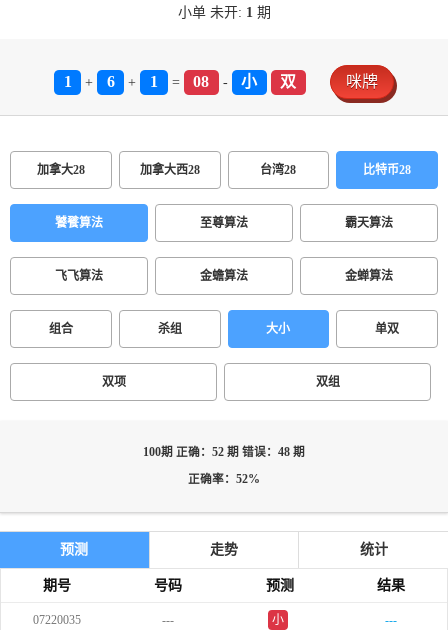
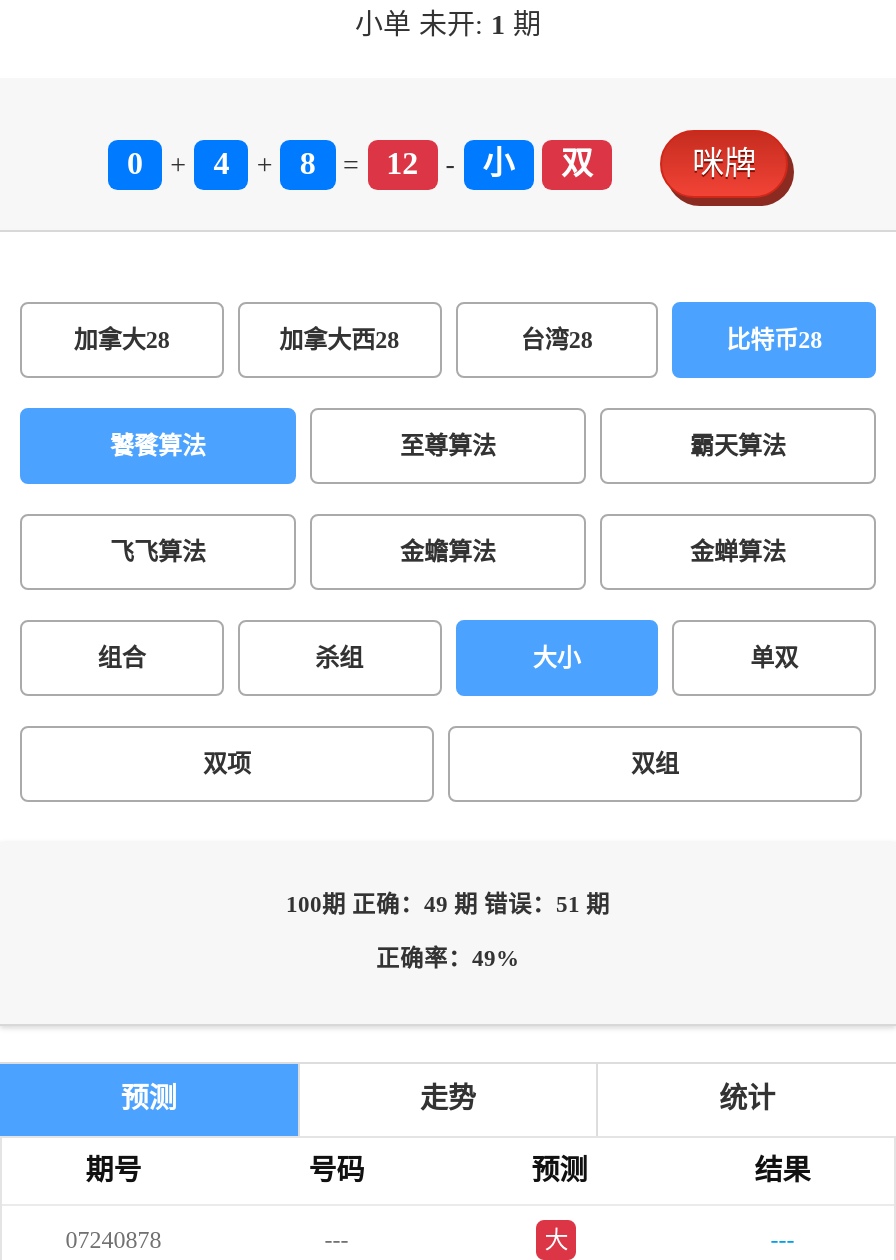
[63,73,71,90] 1 -> [127,146,143,180] 0
[107,73,115,90] 6 -> [213,146,229,180] 4
[150,73,158,90] 1 -> [300,146,316,180] 8
[193,73,209,90] 08 -> [386,146,418,180] 12
[143,446,305,459] 100期 正确：52 期 错误：48 期 -> [286,892,610,918] 100期 正确：49 期 错误：51 期
[188,473,260,486] 正确率：52% -> [376,946,520,972] 正确率：49%
[33,613,81,627] 07220035 -> [66,1226,162,1254] 07240878
[272,613,284,627] 小 -> [544,1226,568,1254] 大

